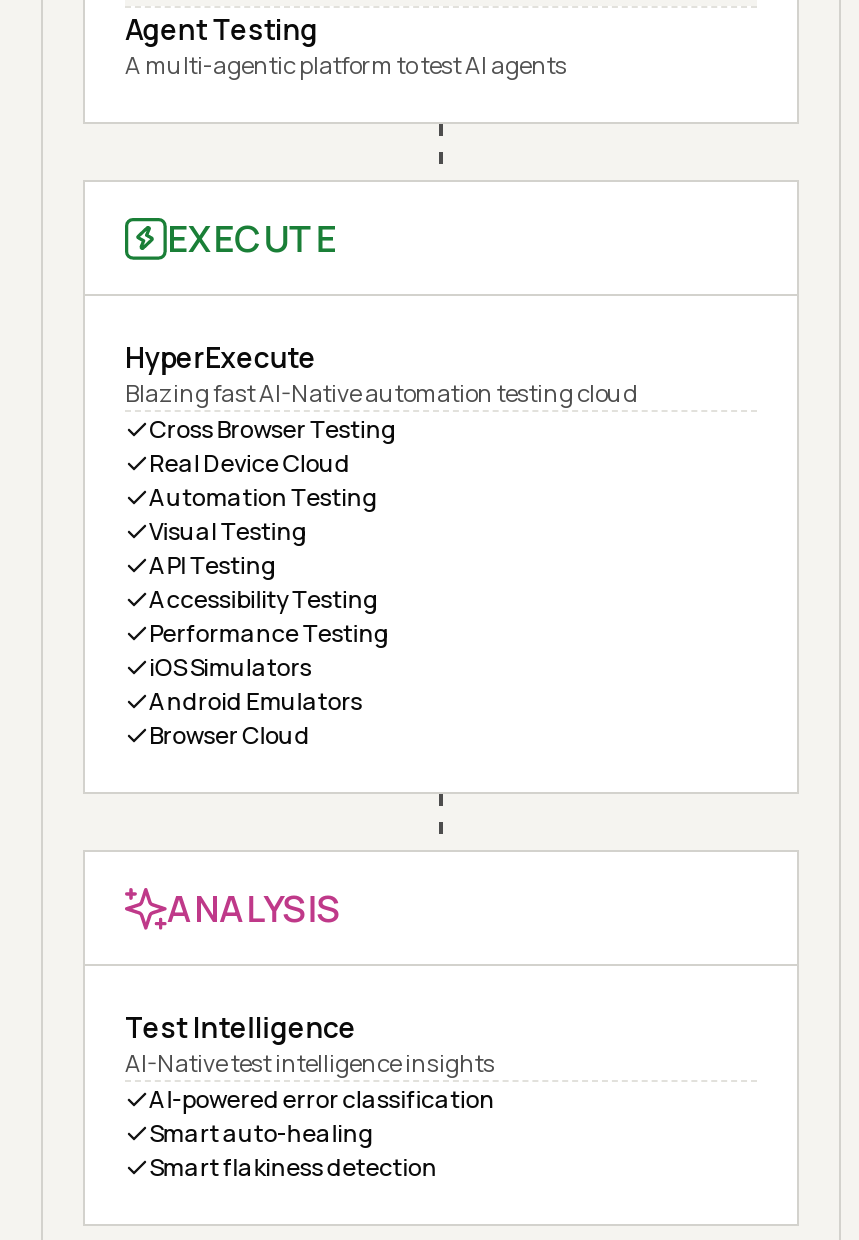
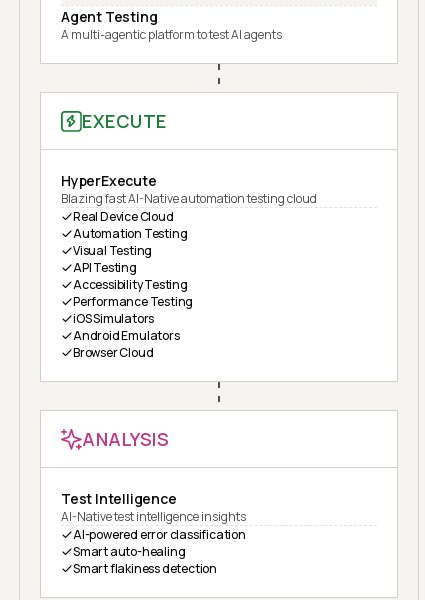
[149,412,397,446] Cross Browser Testing -> none

